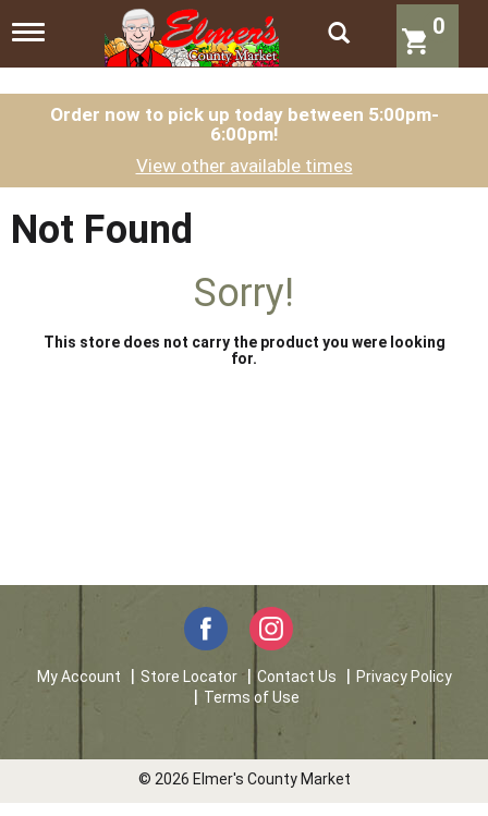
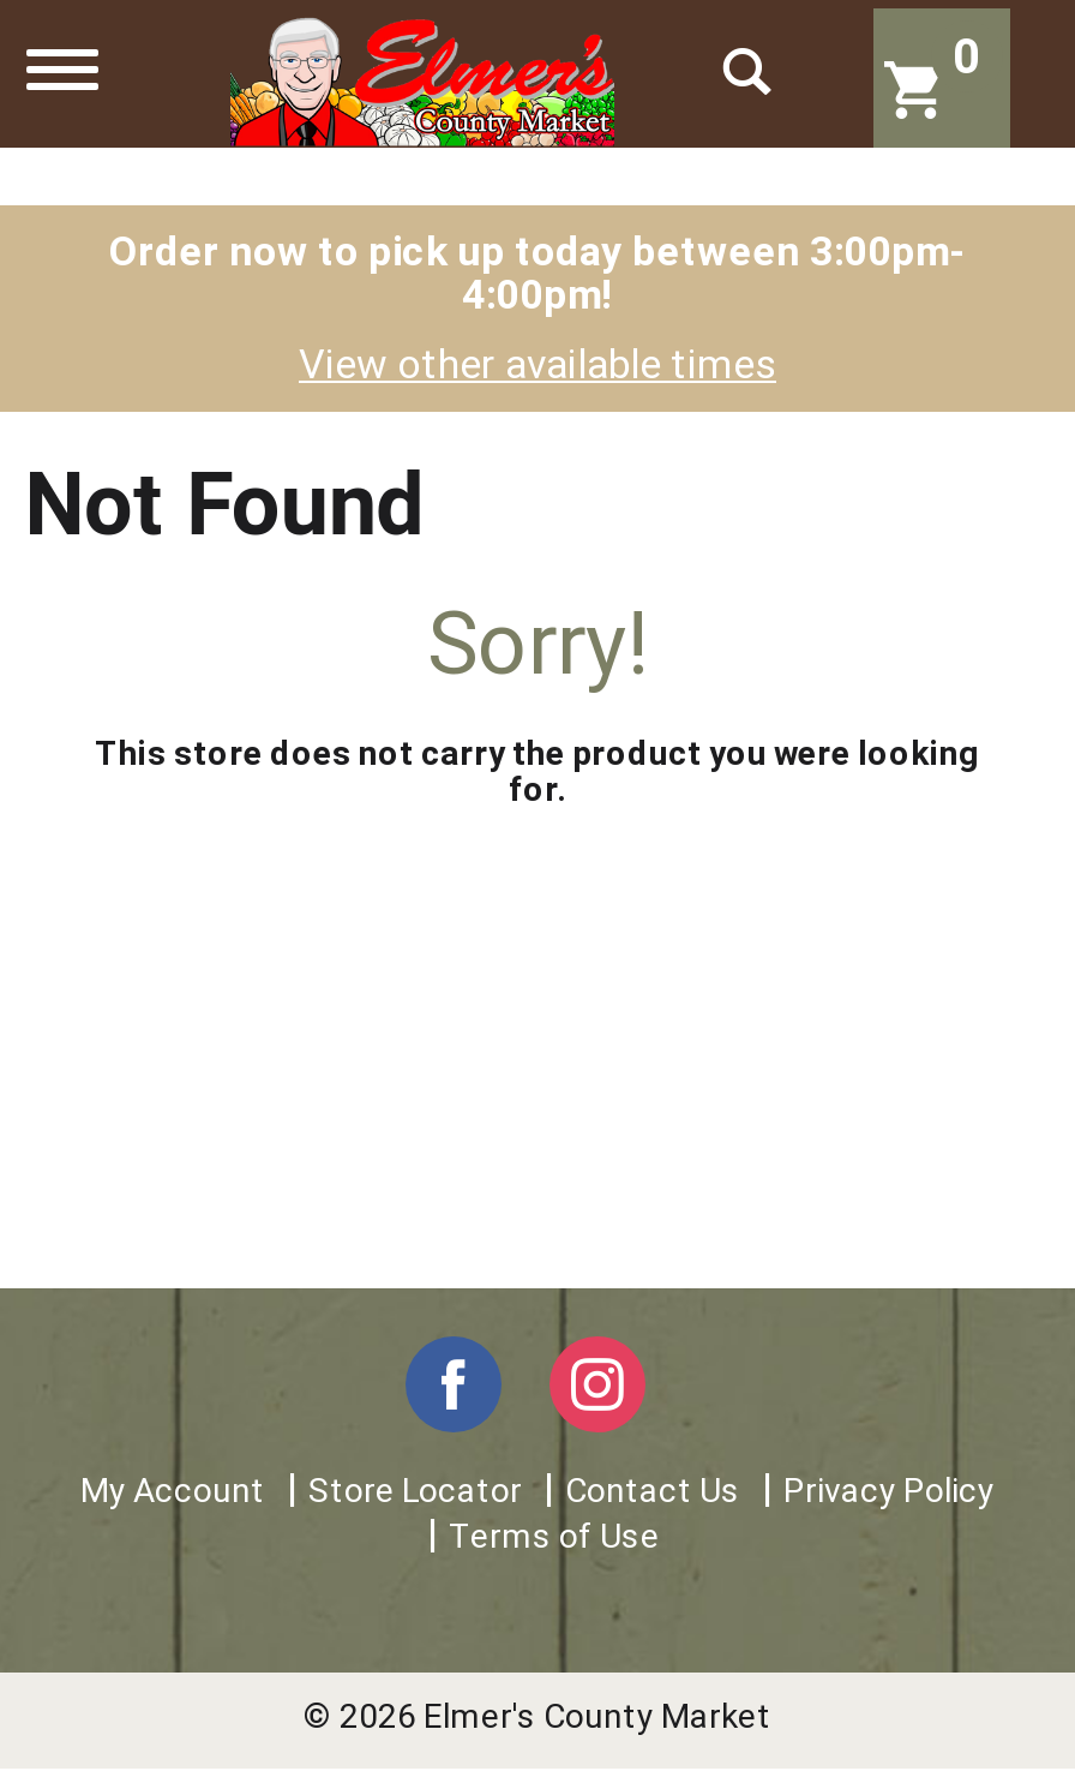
[50,104,438,145] Order now to pick up today between 5:00pm- | 6:00pm! -> [109,228,966,319] Order now to pick up today between 3:00pm- | 4:00pm!

